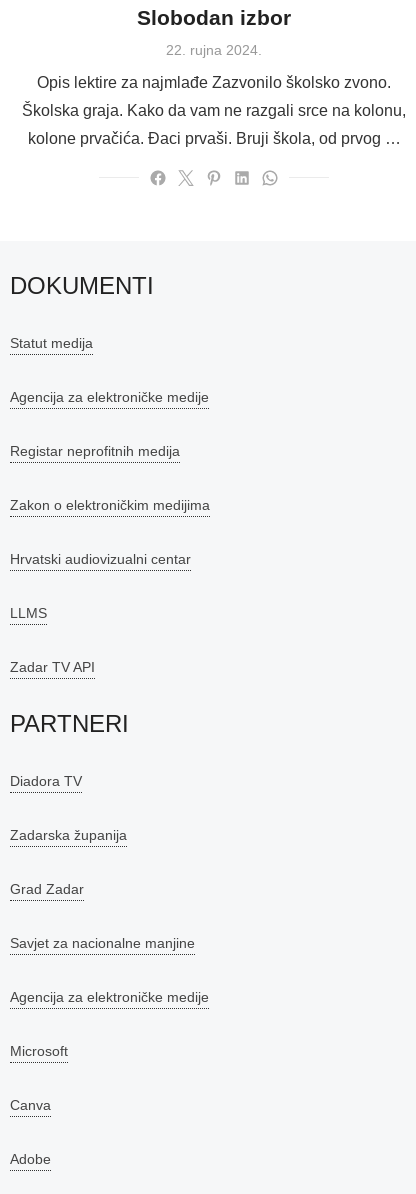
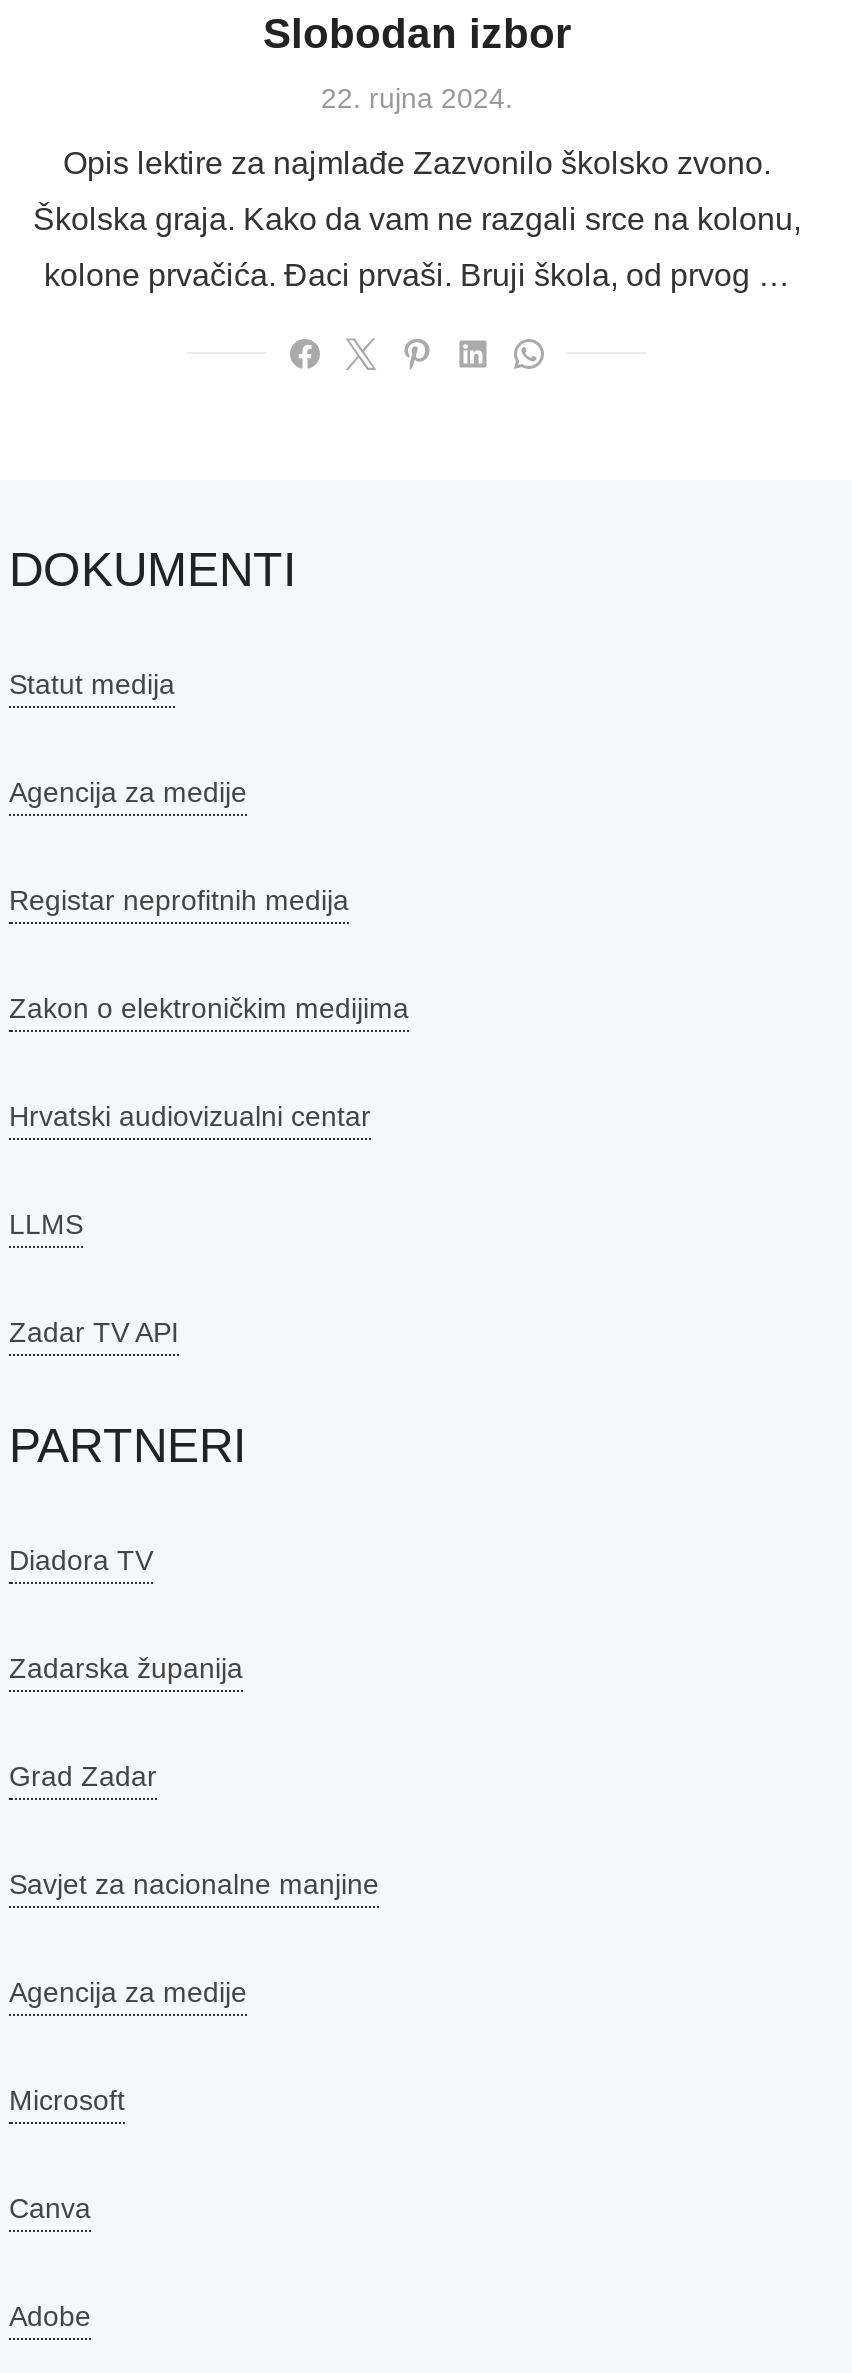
[10,389,209,405] Agencija za elektroničke medije -> [9,776,247,808] Agencija za medije
[10,989,209,1005] Agencija za elektroničke medije -> [9,1976,247,2008] Agencija za medije

